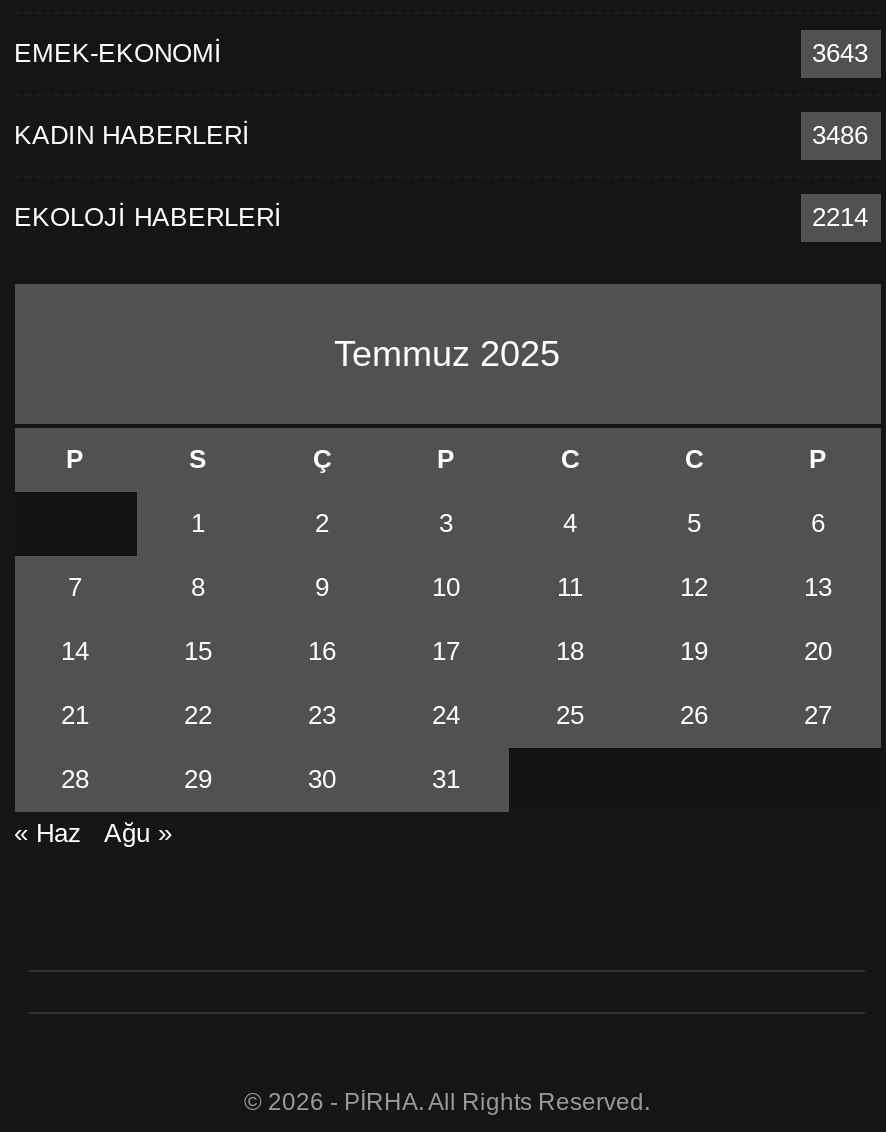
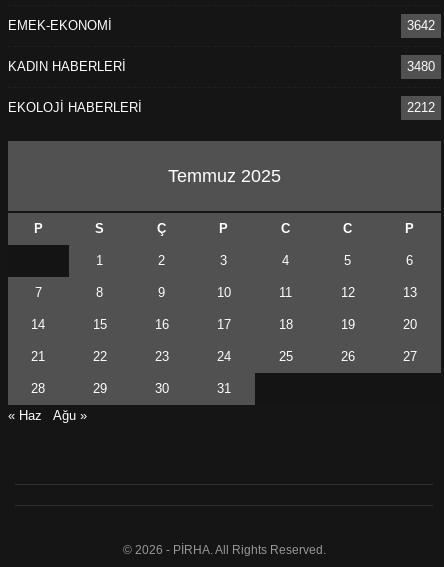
[812,38,868,68] 3643 -> [406,18,434,33] 3642
[812,120,868,150] 3486 -> [406,59,434,74] 3480
[812,202,868,232] 2214 -> [406,100,434,115] 2212

